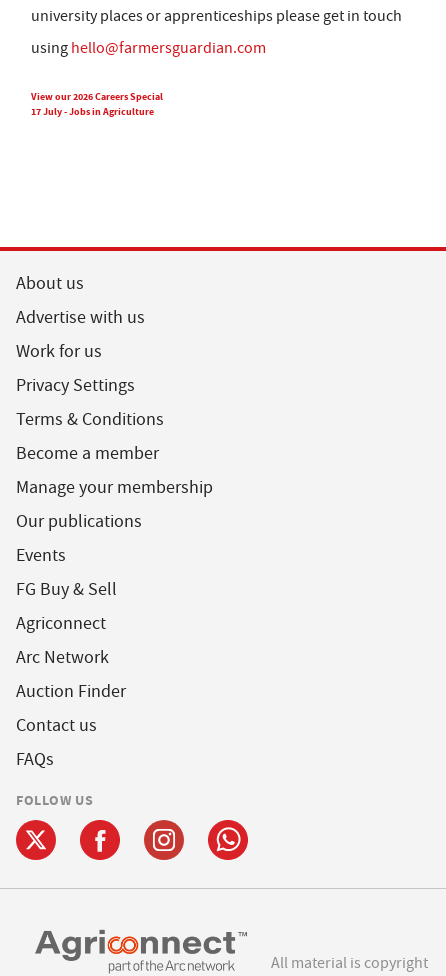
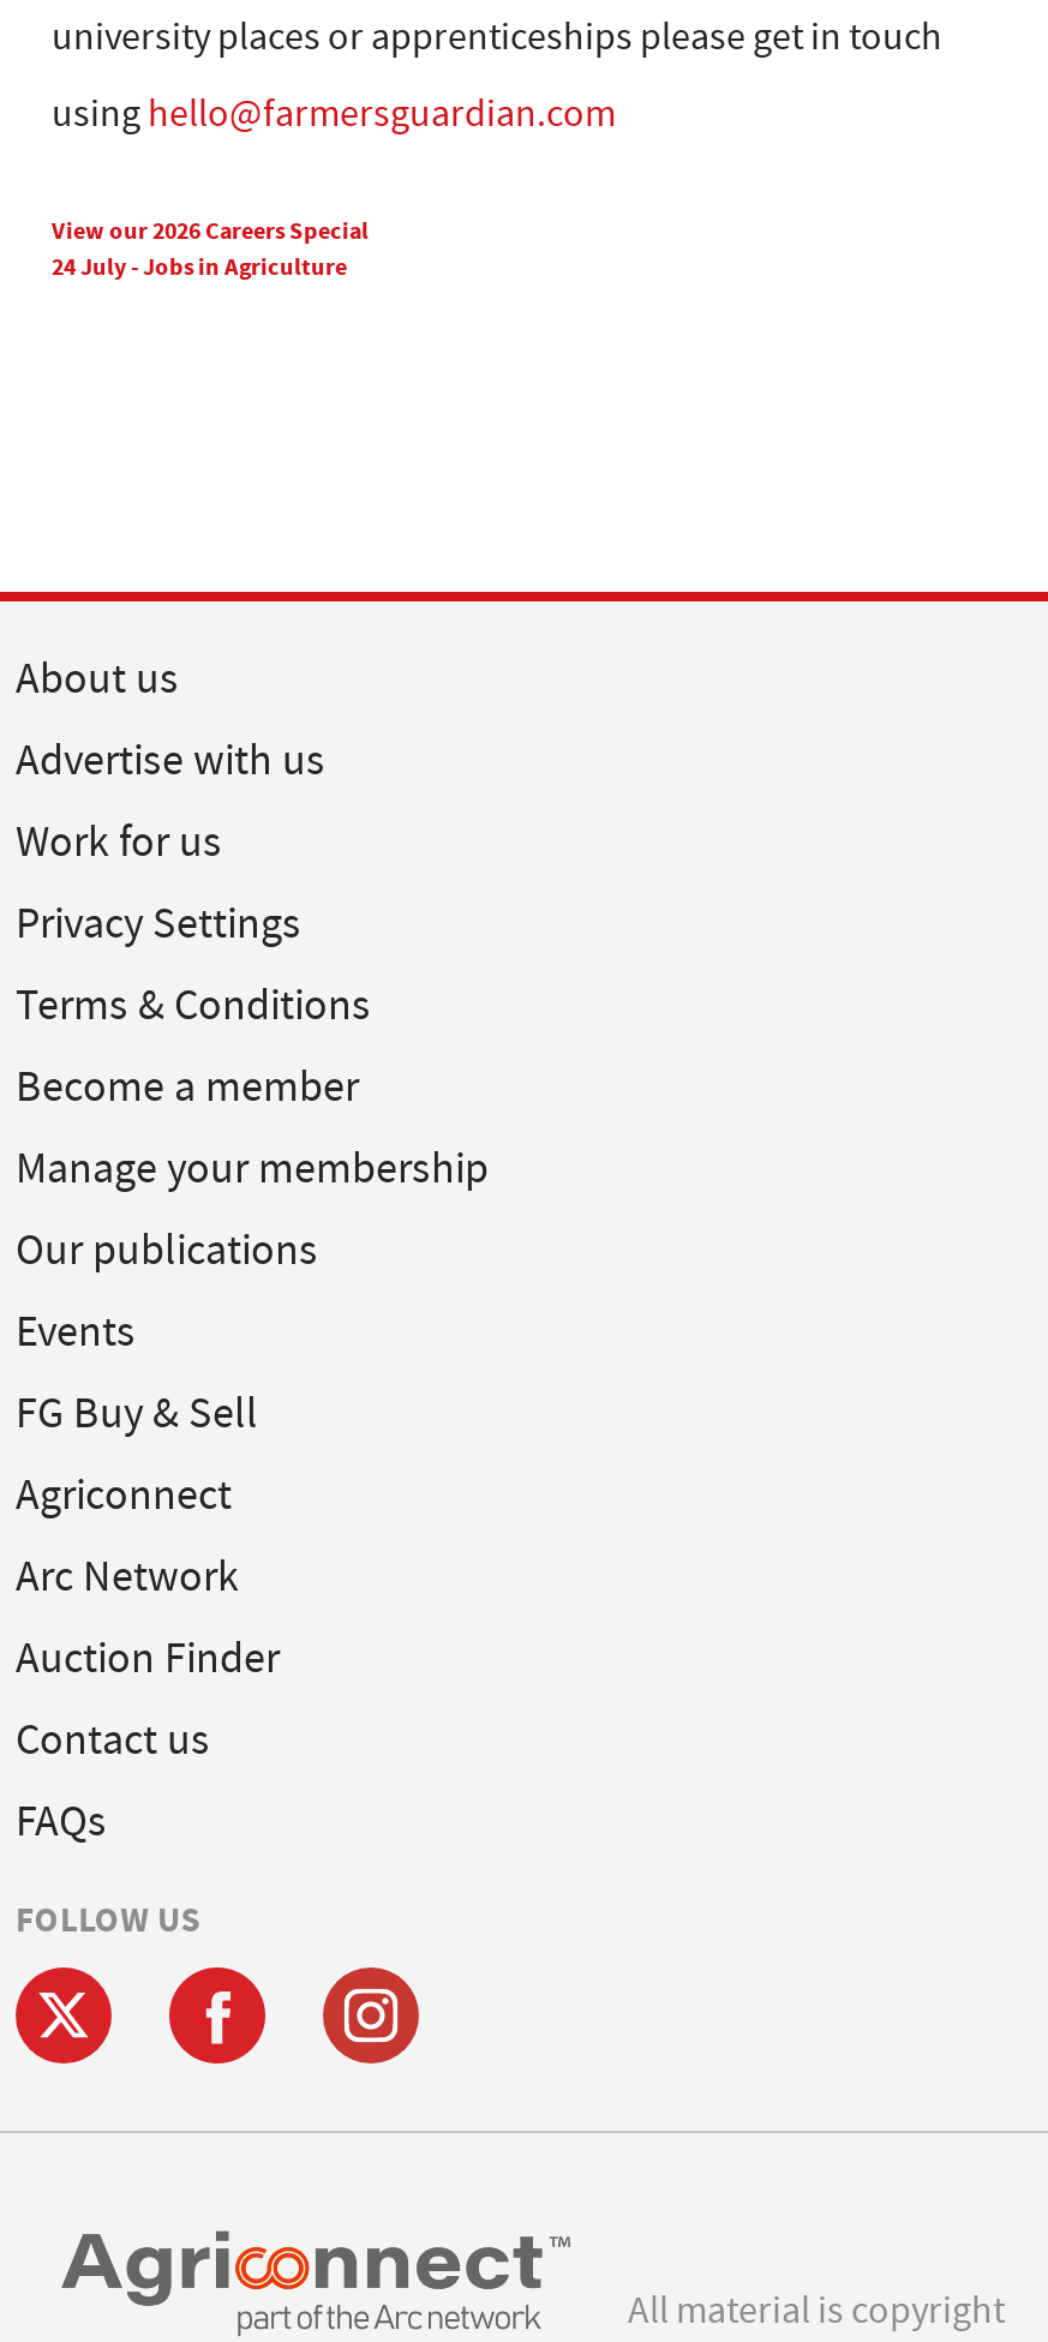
[31,105,154,118] 17 July - Jobs in Agriculture -> [52,250,347,282] 24 July - Jobs in Agriculture
[207,819,249,861] [image] -> none

